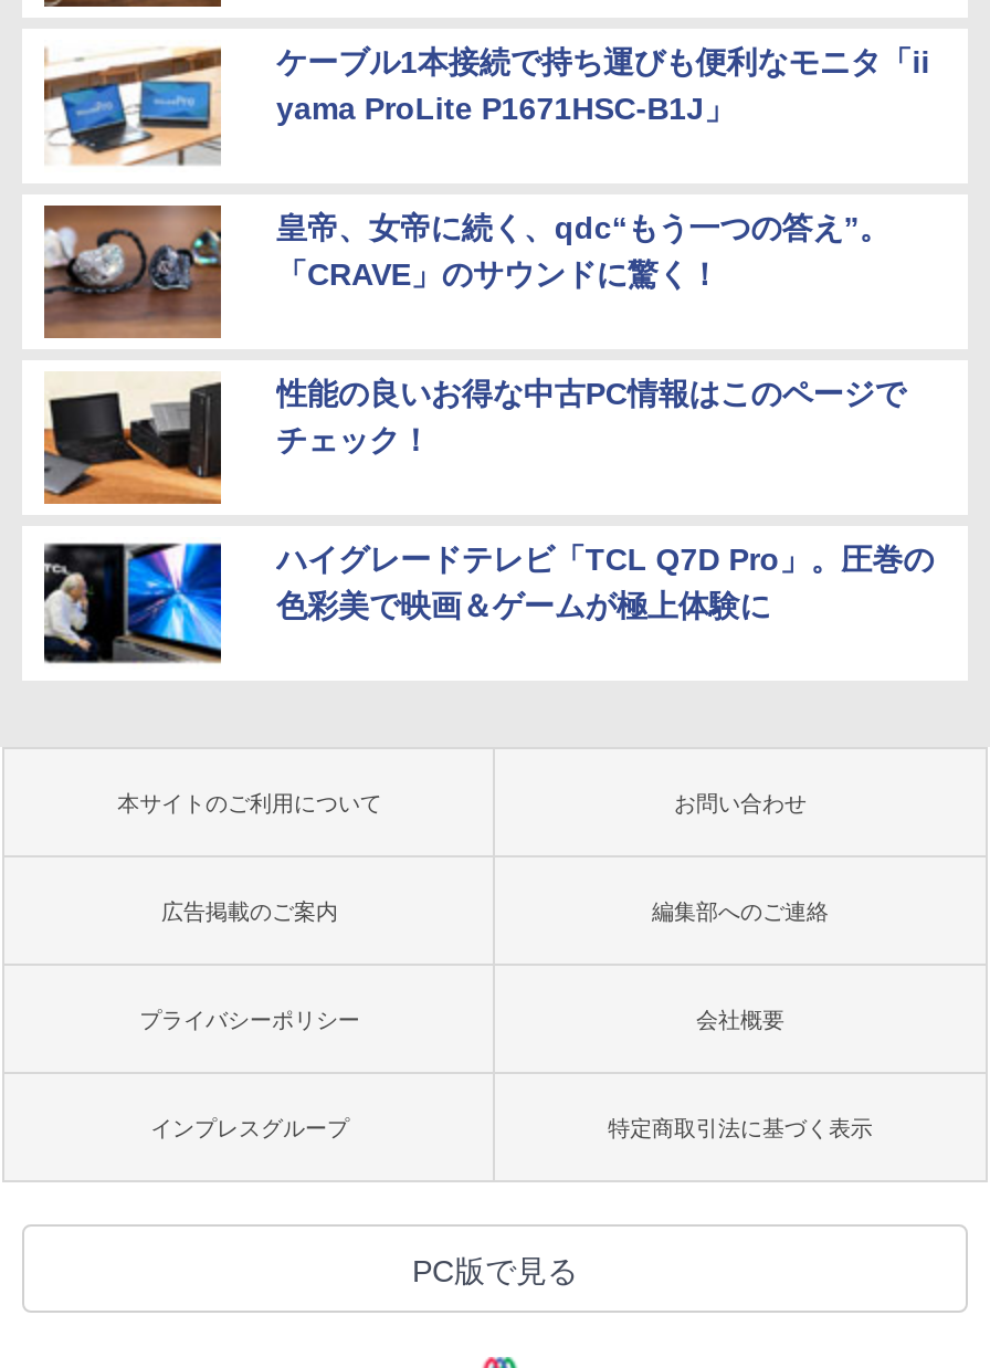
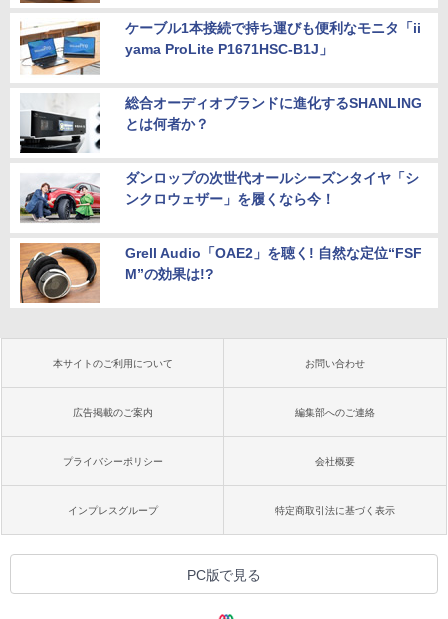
[42,203,890,340] [image] | 皇帝、女帝に続く、qdc“もう一つの答え”。 | 「CRAVE」のサウンドに驚く！ -> [19,93,422,154] [image] | 総合オーディオブランドに進化するSHANLING | とは何者か？
[42,373,905,506] [image] | 性能の良いお得な中古PC情報はこのページで | チェック！ -> [20,169,419,228] [image] | ダンロップの次世代オールシーズンタイヤ「シ | ンクロウェザー」を履くなら今！
[42,537,934,670] [image] | ハイグレードテレビ「TCL Q7D Pro」。圧巻の | 色彩美で映画＆ゲームが極上体験に -> [19,242,422,304] [image] | Grell Audio「OAE2」を聴く! 自然な定位“FSF | M”の効果は!?

